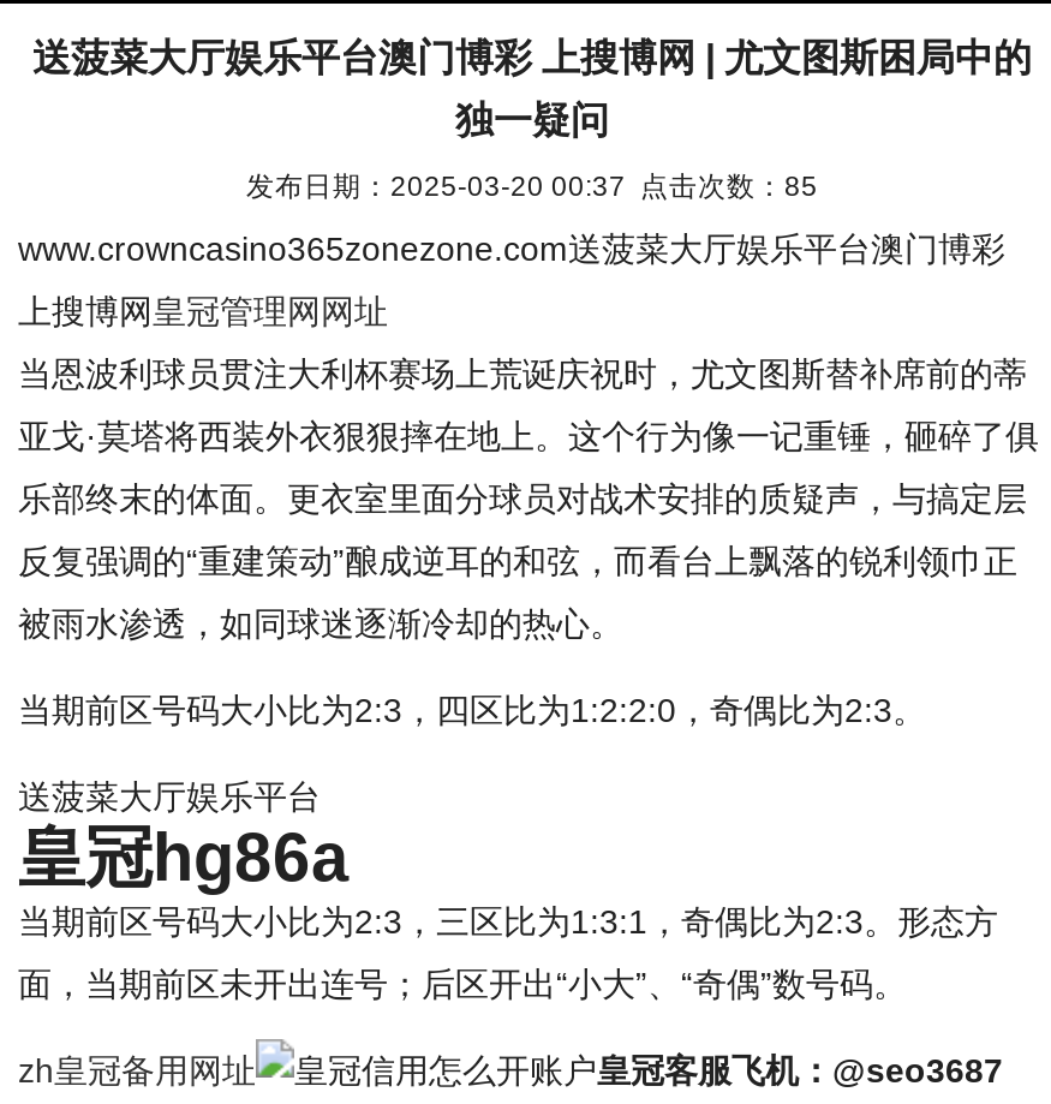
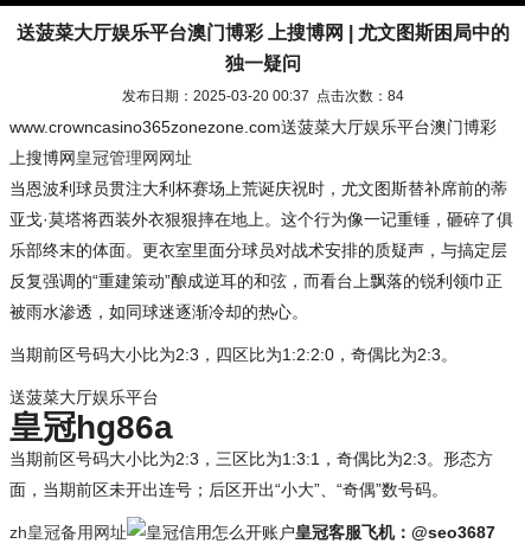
[246,169,818,201] 发布日期：2025-03-20 00:37 点击次数：85 -> [122,88,404,103] 发布日期：2025-03-20 00:37 点击次数：84

